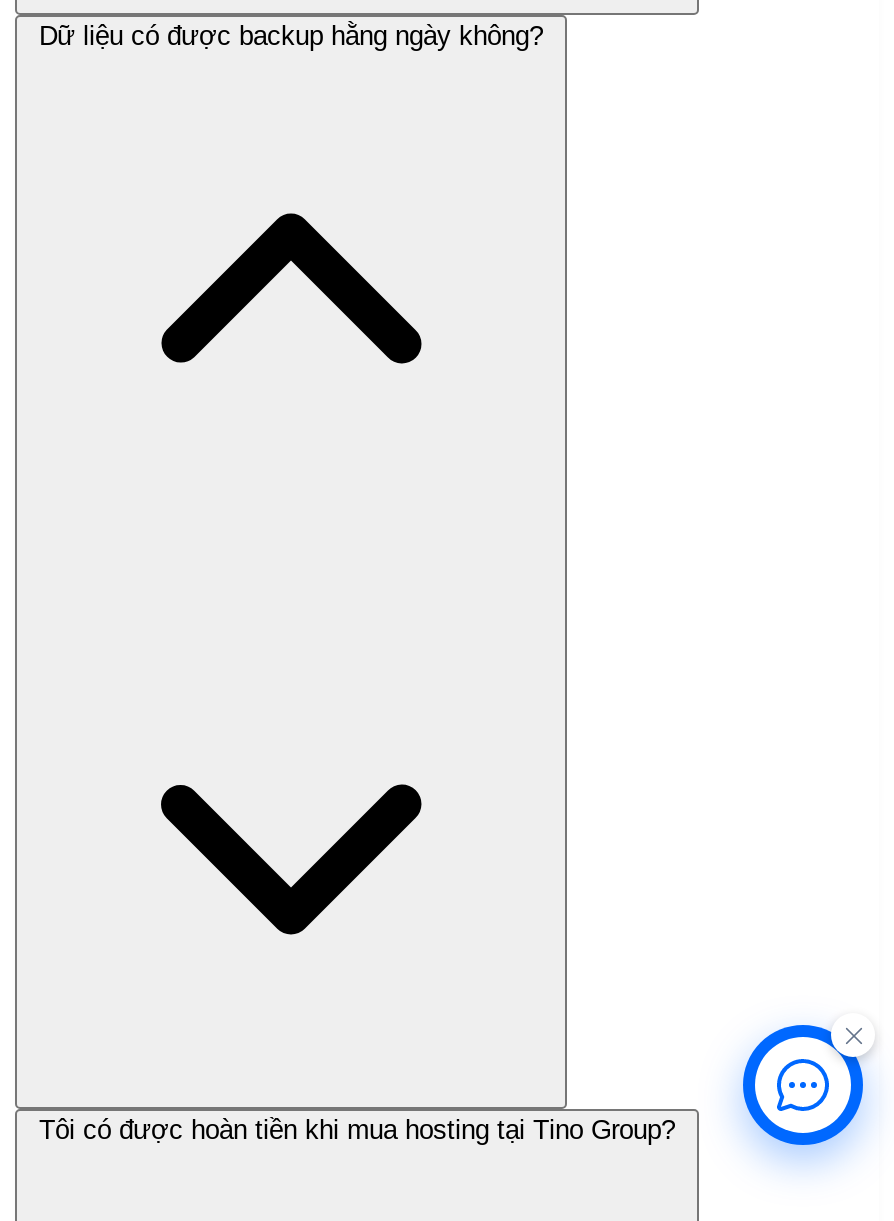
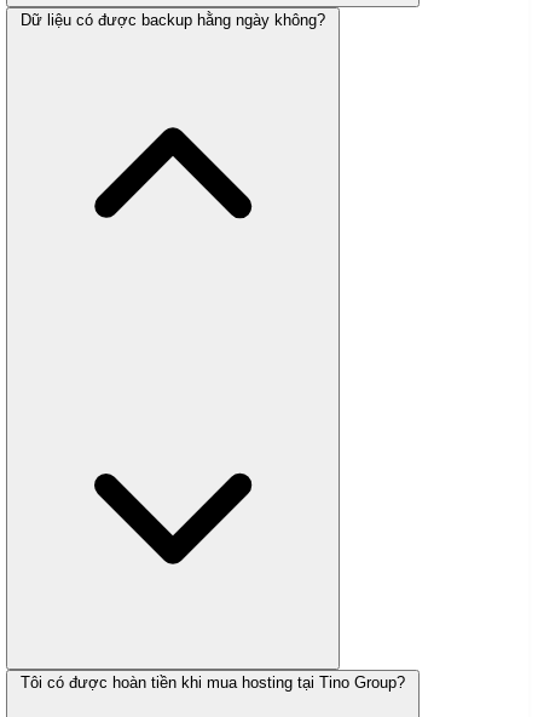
[739,1023,867,1165] [image] -> none

